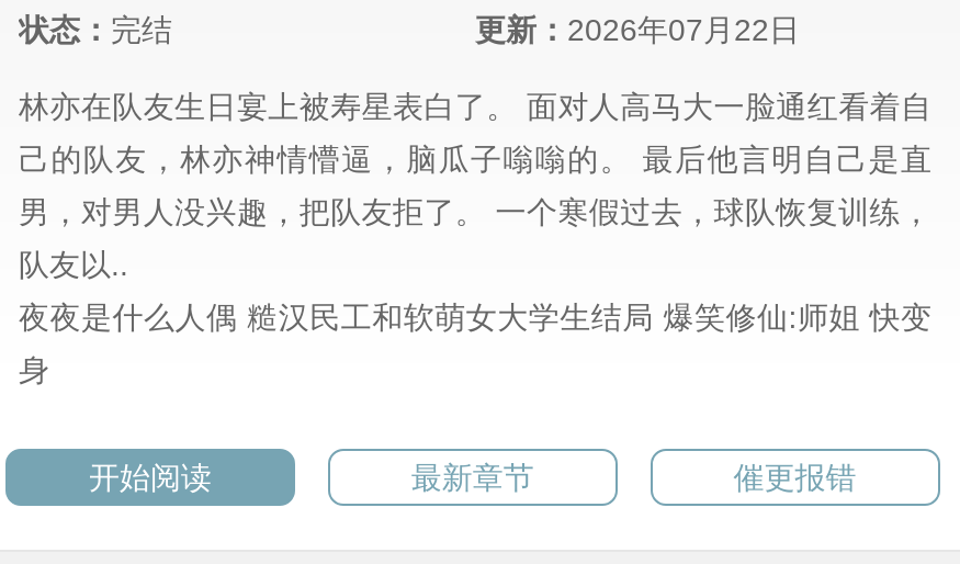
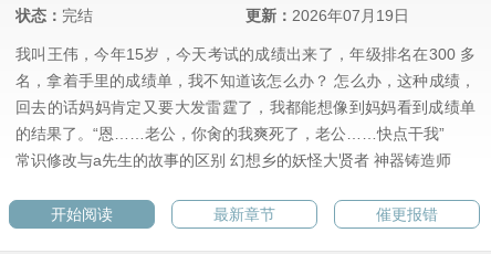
[19,13,931,388] 更新：2026年07月22日 | 林亦在队友生日宴上被寿星表白了。 面对人高马大一脸通红看着自 | 己的队友，林亦神情懵逼，脑瓜子嗡嗡的。 最后他言明自己是直 | 男，对男人没兴趣，把队友拒了。 一个寒假过去，球队恢复训练， | 队友以.. | 夜夜是什么人偶 糙汉民工和软萌女大学生结局 爆笑修仙:师姐 快变 | 身 -> [15,7,476,170] 更新：2026年07月19日 | 我叫王伟，今年15岁，今天考试的成绩出来了，年级排名在300 多 | 名，拿着手里的成绩单，我不知道该怎么办？ 怎么办，这种成绩， | 回去的话妈妈肯定又要大发雷霆了，我都能想像到妈妈看到成绩单 | 的结果了。“恩……老公，你肏的我爽死了，老公……快点干我” | 常识修改与a先生的故事的区别 幻想乡的妖怪大贤者 神器铸造师

